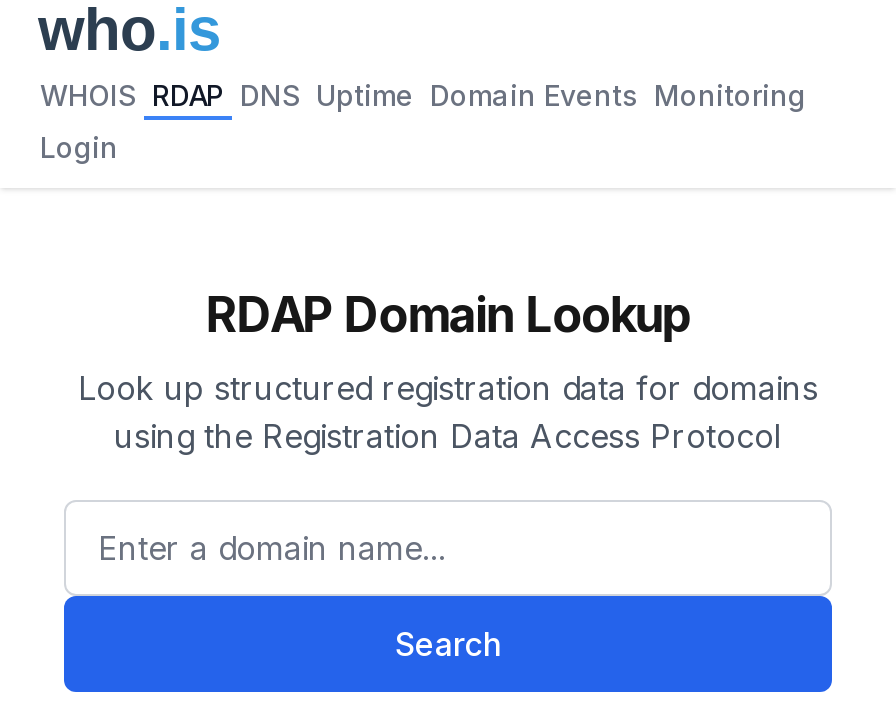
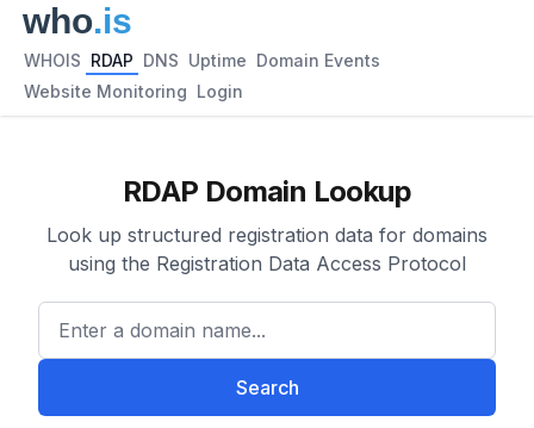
[40,78,806,112] WHOIS RDAP DNS Uptime Domain Events Monitoring -> [24,50,380,70] WHOIS RDAP DNS Uptime Domain Events
[40,130,118,164] Login -> [24,81,243,101] Website Monitoring Login

